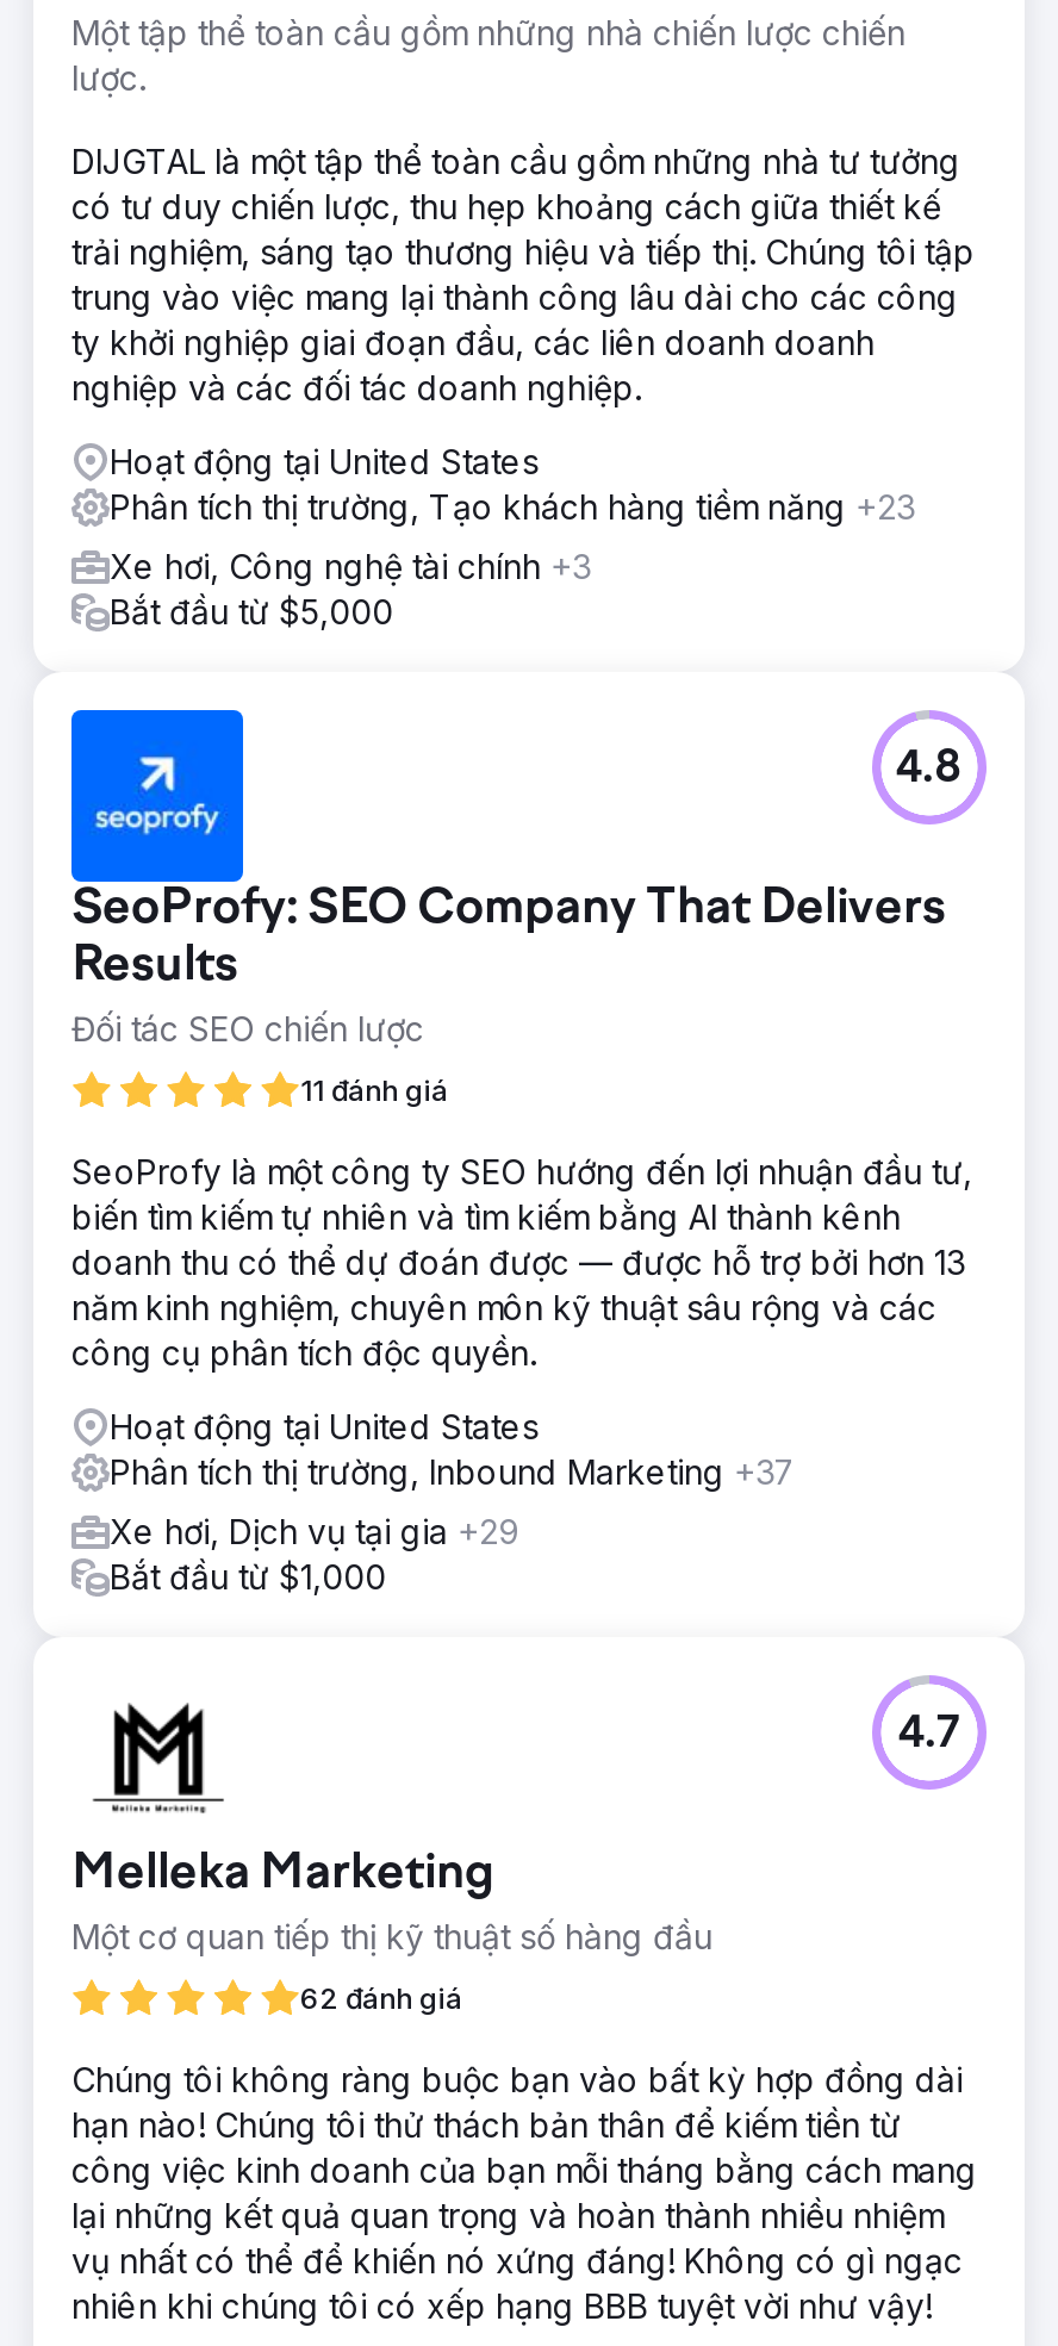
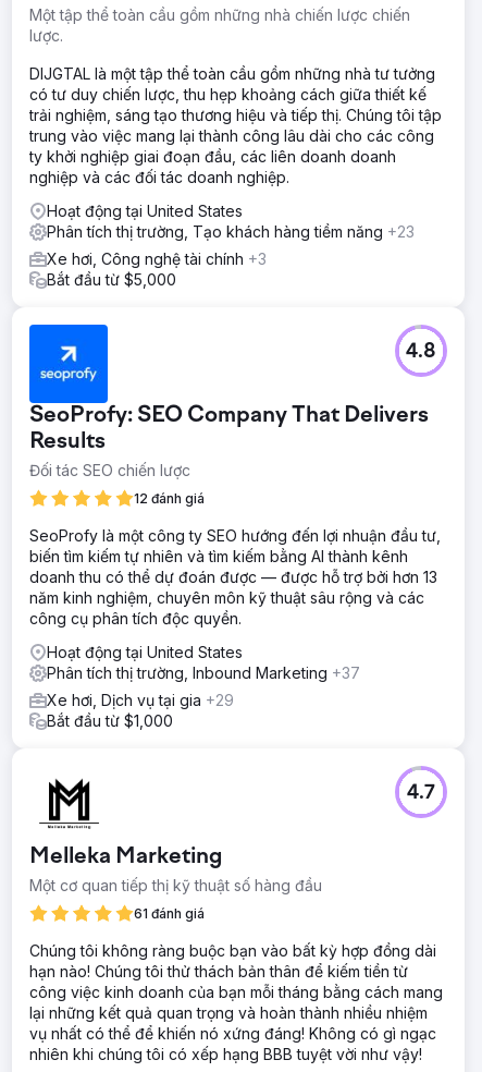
[300,1071,448,1107] 11 đánh giá -> [134,490,205,506] 12 đánh giá
[300,1979,462,2015] 62 đánh giá -> [134,905,205,921] 61 đánh giá

